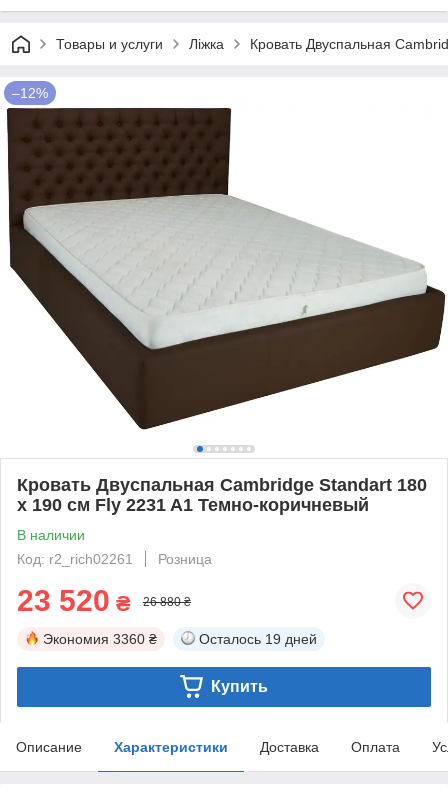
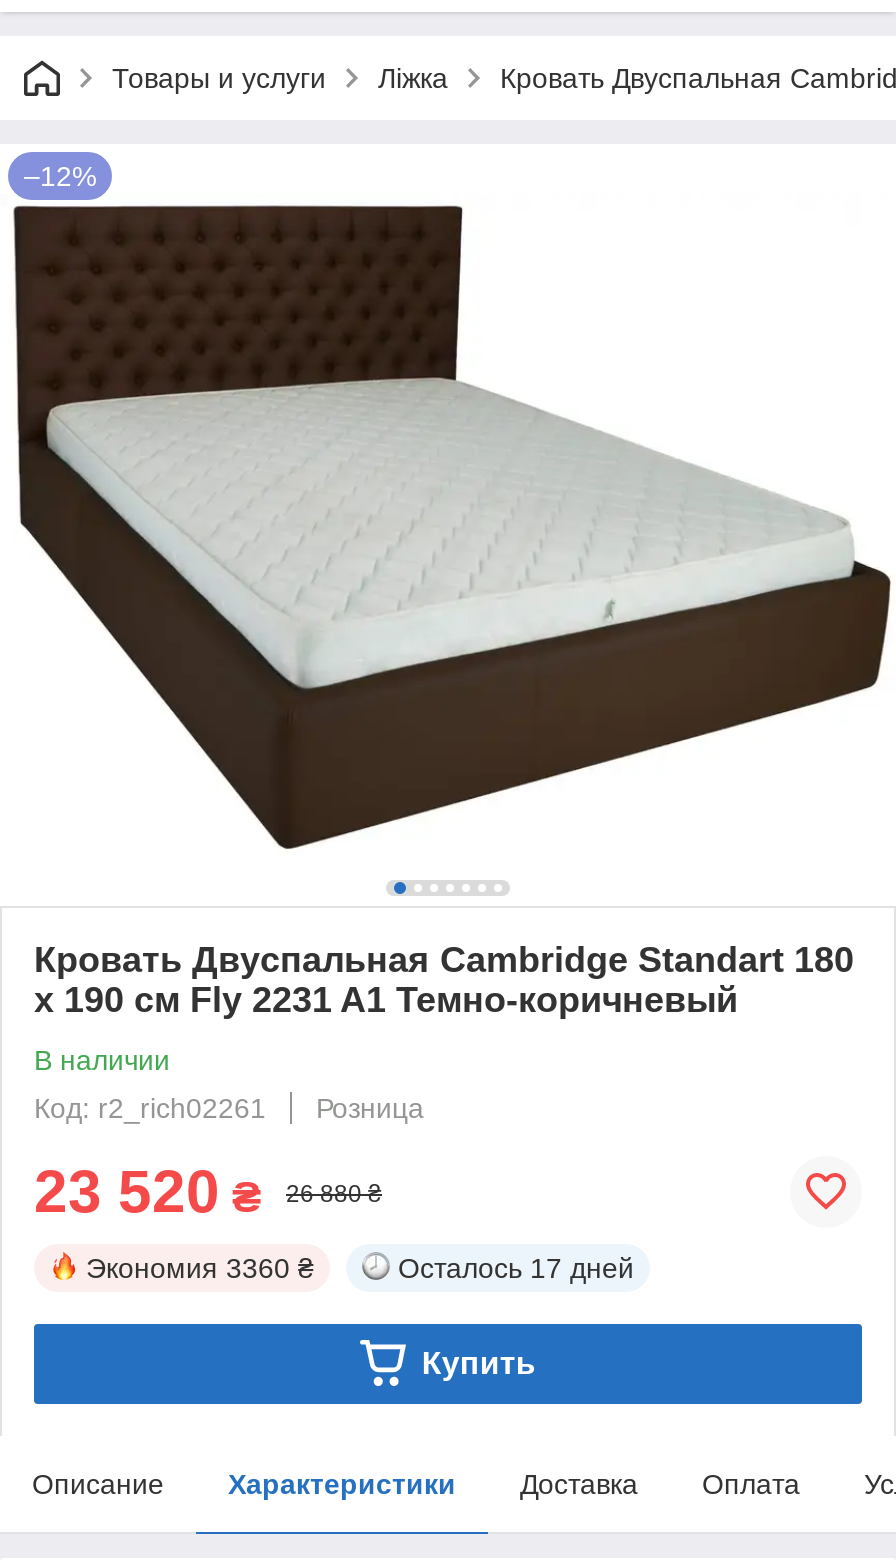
[199,631,317,647] Осталось 19 дней -> [398,1252,634,1284] Осталось 17 дней

